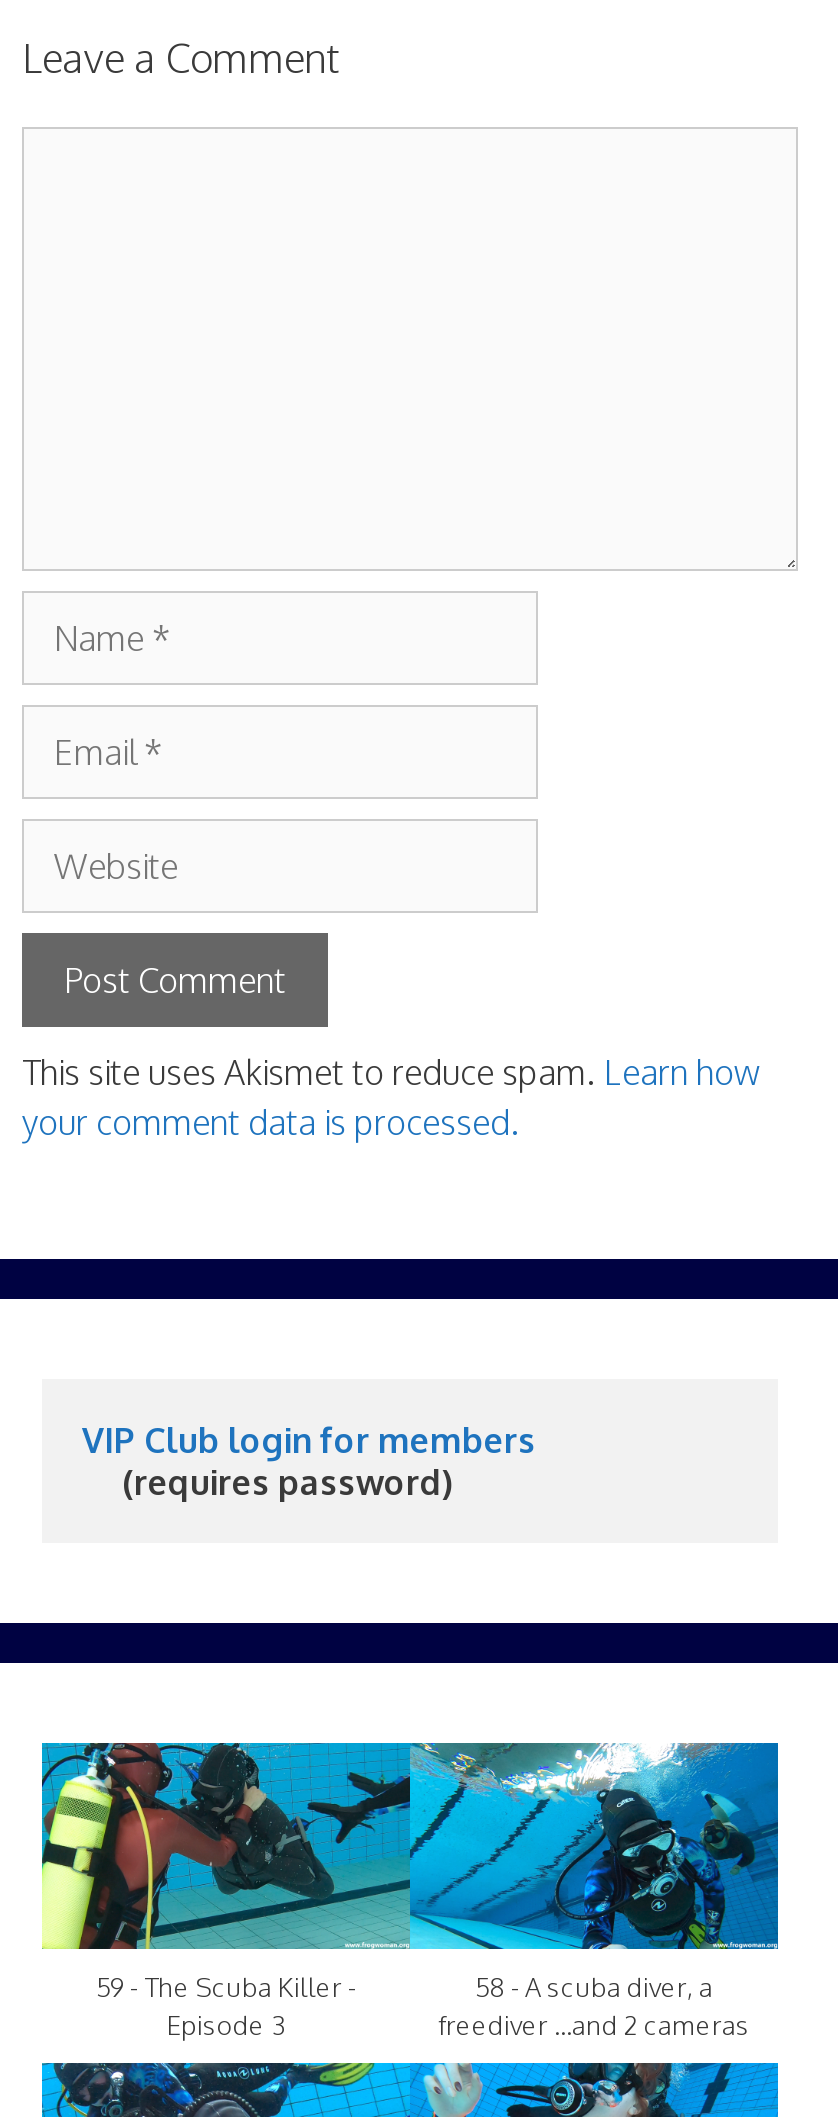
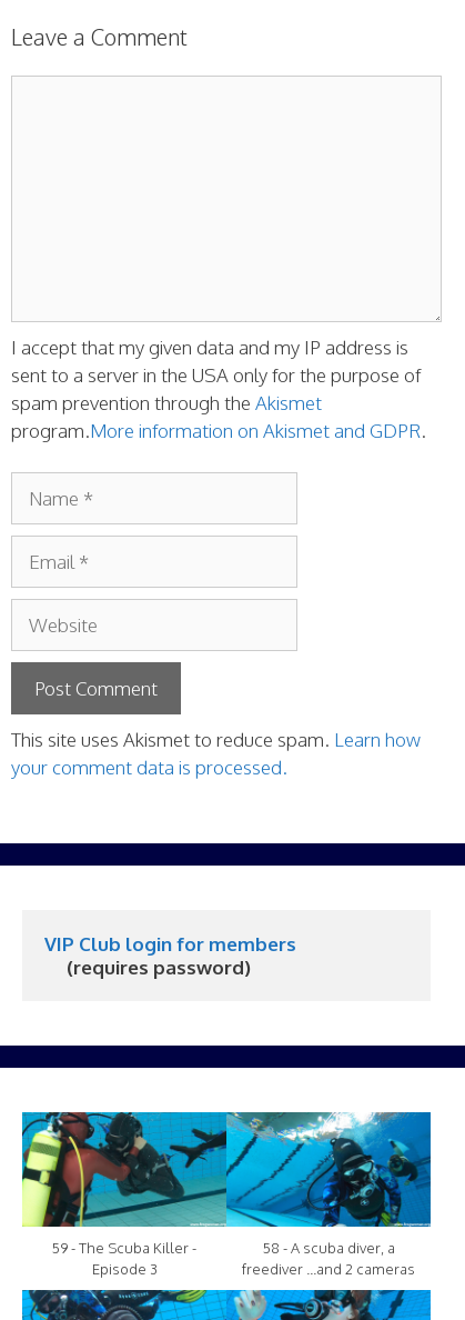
none -> [11,336,426,442] I accept that my given data and my IP address is | sent to a server in the USA only for the purpose of | spam prevention through the Akismet | program.More information on Akismet and GDPR.

